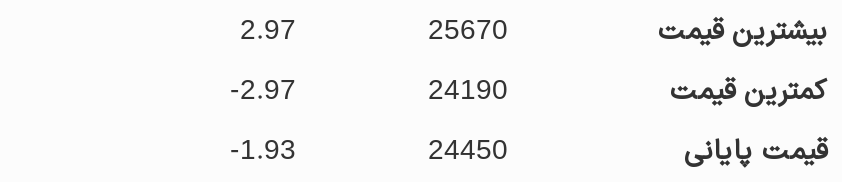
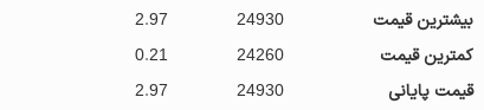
[428,10,508,52] 25670 -> [237,8,284,33] 24930
[230,70,296,112] -2.97 -> [135,43,168,68] 0.21
[428,70,508,112] 24190 -> [237,43,284,68] 24260
[230,130,296,172] -1.93 -> [135,79,168,104] 2.97
[428,130,508,172] 24450 -> [237,79,284,104] 24930

